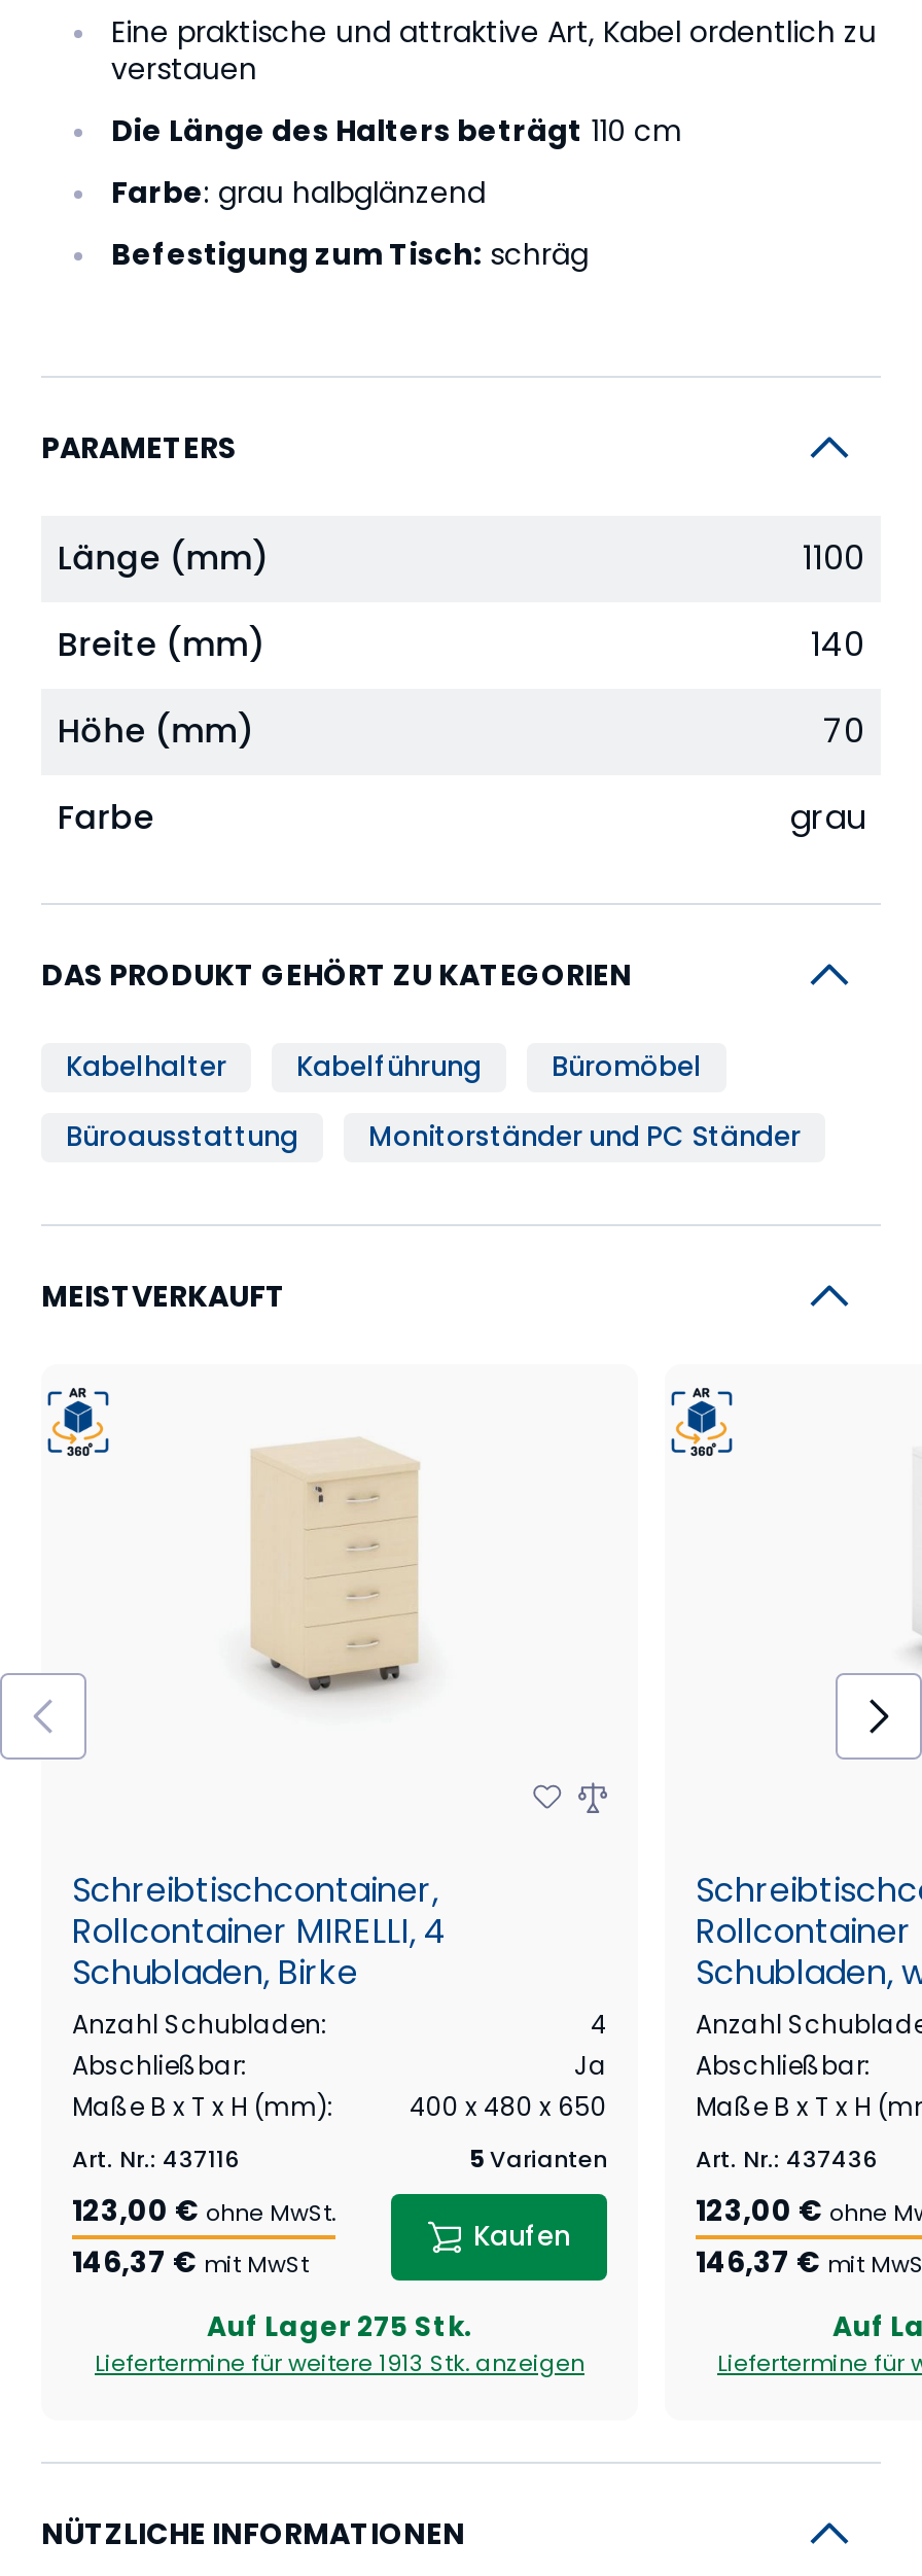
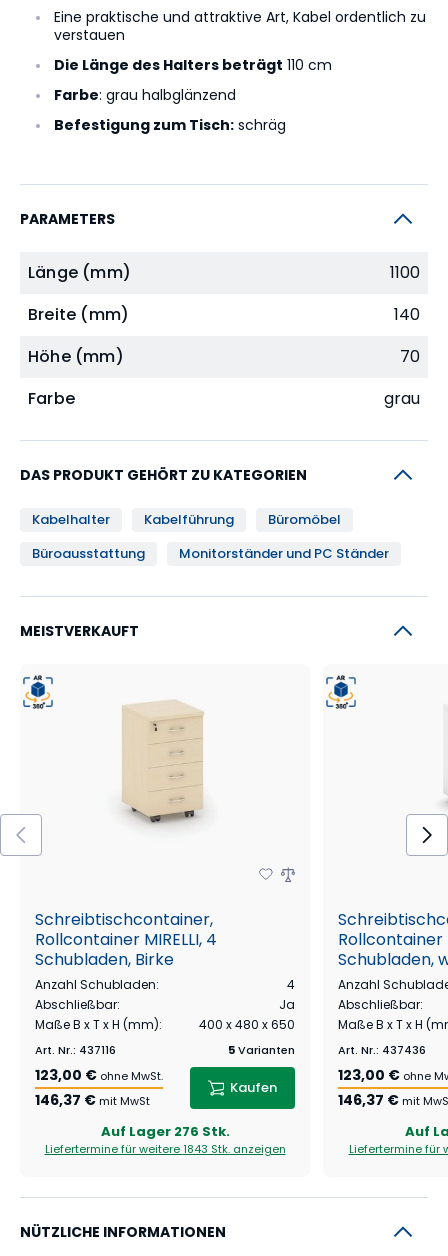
[207,2306,472,2346] Auf Lager 275 Stk. -> [100,1122,229,1141] Auf Lager 276 Stk.
[95,2346,584,2379] Liefertermine für weitere 1913 Stk. anzeigen -> [44,1141,285,1157] Liefertermine für weitere 1843 Stk. anzeigen

